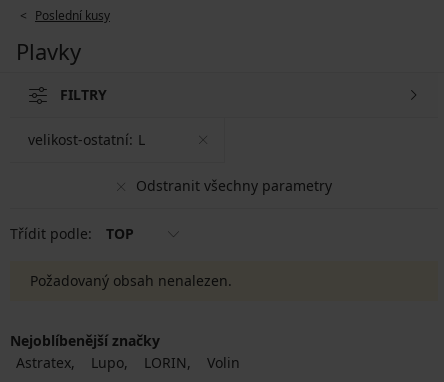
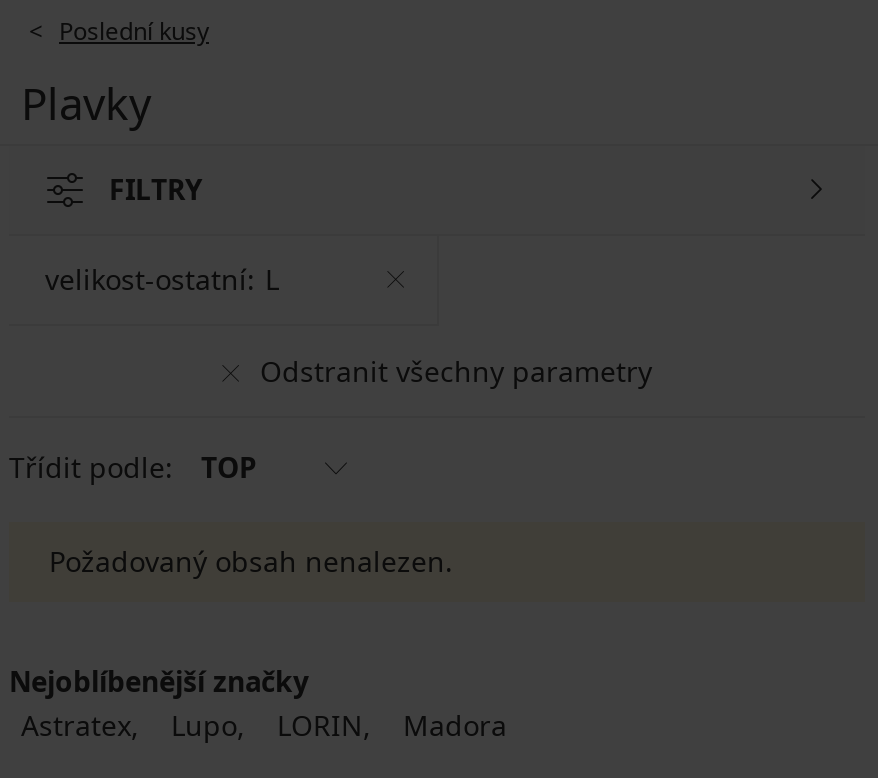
[207,353,240,372] Volin -> [403,706,507,744] Madora

